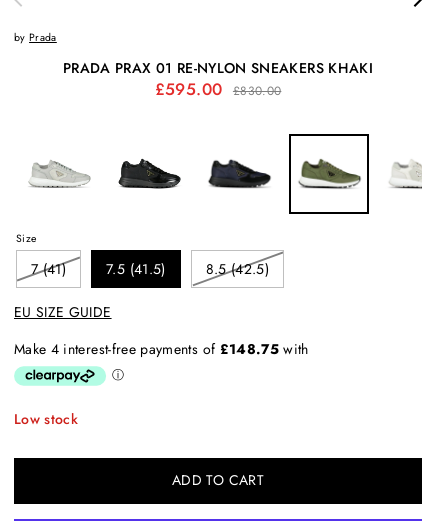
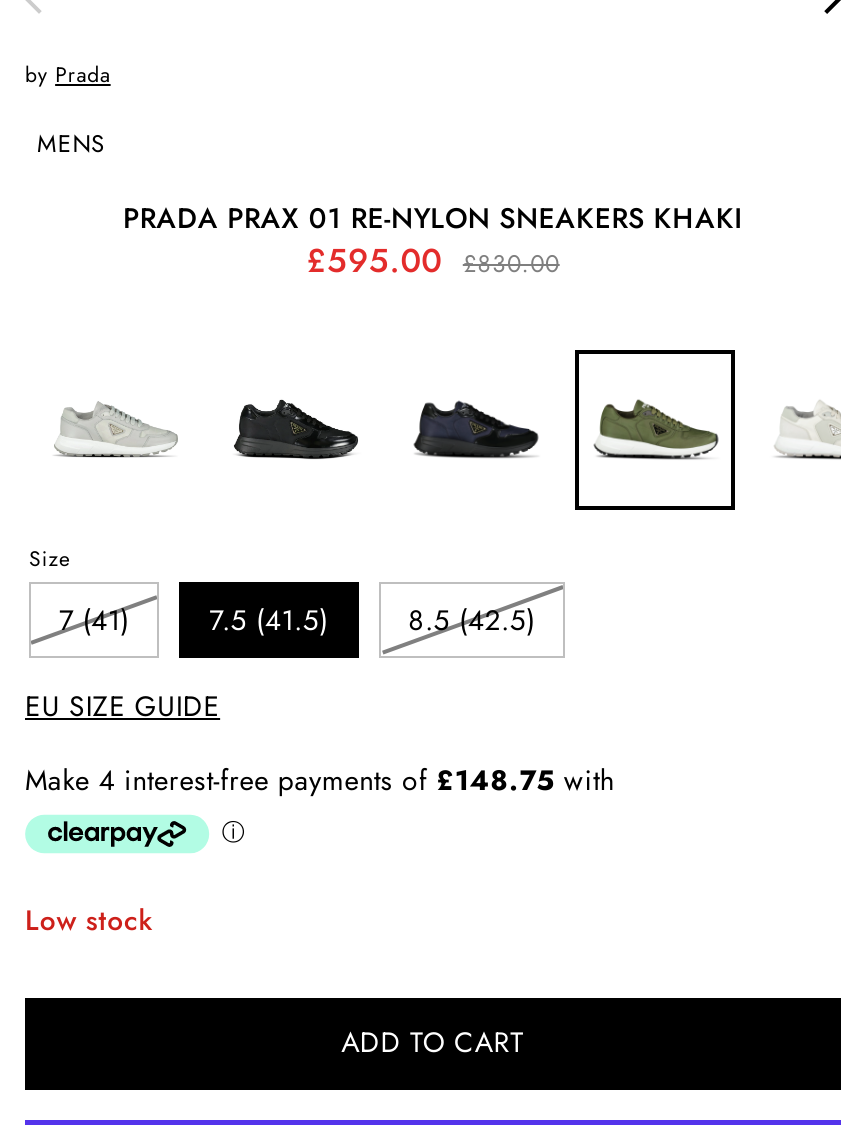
none -> [37,126,106,162] MENS

